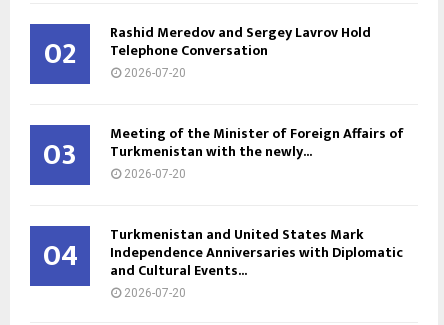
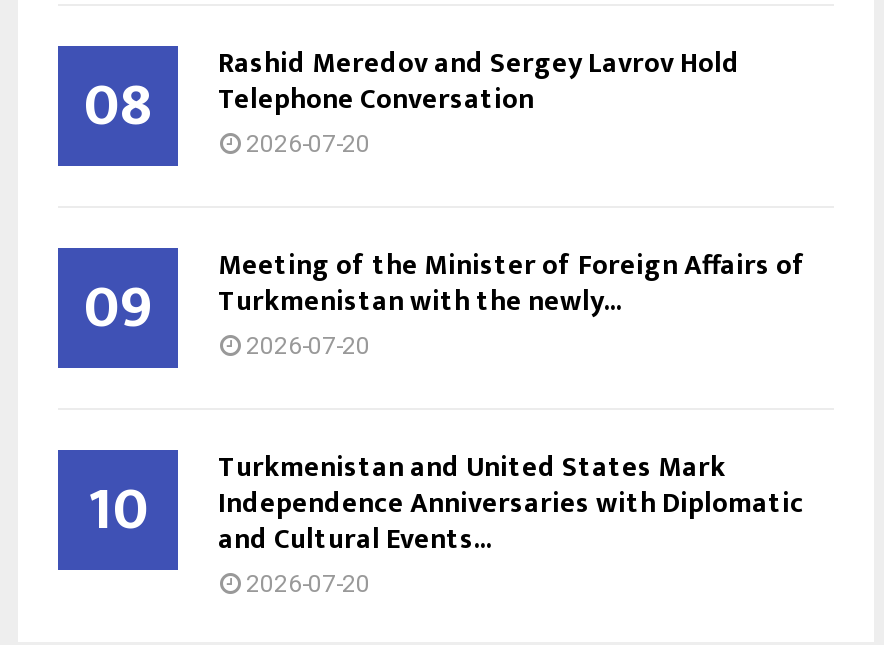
[43,21,371,79] 02 Rashid Meredov and Sergey Lavrov Hold Telephone Conversation -> [84,39,740,155] 08 Rashid Meredov and Sergey Lavrov Hold Telephone Conversation
[43,122,404,180] 03 Meeting of the Minister of Foreign Affairs of Turkmenistan with the newly... -> [84,241,806,357] 09 Meeting of the Minister of Foreign Affairs of Turkmenistan with the newly...
[42,223,403,282] 04 Turkmenistan and United States Mark Independence Anniversaries with Diplomatic and Cultural Events... -> [87,443,804,561] 10 Turkmenistan and United States Mark Independence Anniversaries with Diplomatic and Cultural Events...

